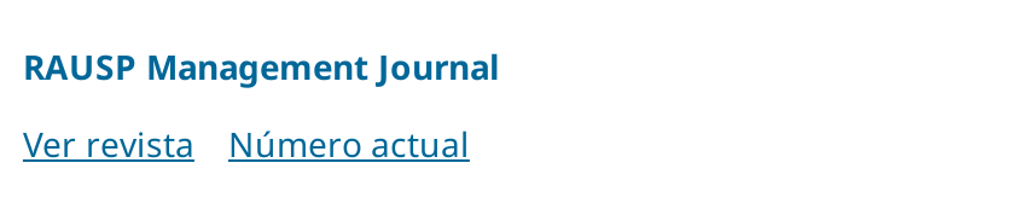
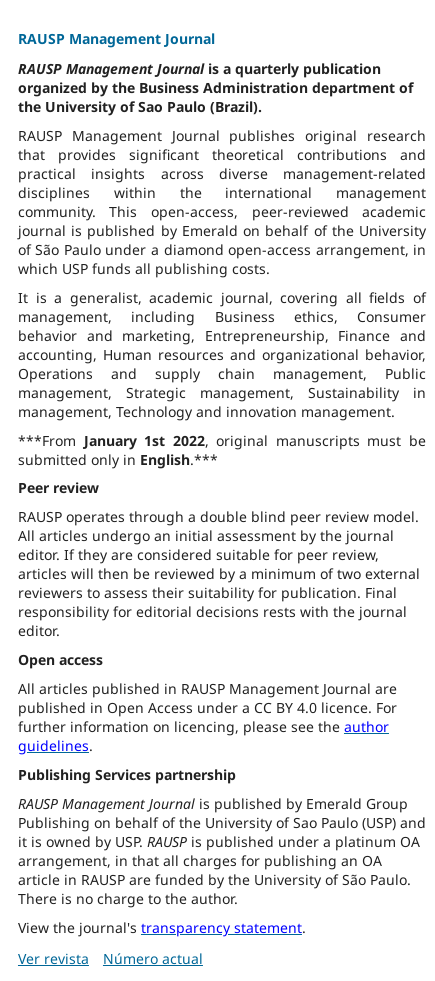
none -> [18,58,426,937] RAUSP Management Journal is a quarterly publication | organized by the Business Administration department of | the University of Sao Paulo (Brazil). | RAUSP Management Journal publishes original research | that provides significant theoretical contributions and | practical insights across diverse management-related | disciplines within the international management | community. This open-access, peer-reviewed academic | journal is published by Emerald on behalf of the University | of São Paulo under a diamond open-access arrangement, in | which USP funds all publishing costs. | It is a generalist, academic journal, covering all fields of | management, including Business ethics, Consumer | behavior and marketing, Entrepreneurship, Finance and | accounting, Human resources and organizational behavior, | Operations and supply chain management, Public | management, Strategic management, Sustainability in | management, Technology and innovation management. | ***From January 1st 2022, original manuscripts must be | submitted only in English.*** | Peer review | RAUSP operates through a double blind peer review model. | All articles undergo an initial assessment by the journal | editor. If they are considered suitable for peer review, | articles will then be reviewed by a minimum of two external | reviewers to assess their suitability for publication. Final | responsibility for editorial decisions rests with the journal | editor. | Open access | All articles published in RAUSP Management Journal are | published in Open Access under a CC BY 4.0 licence. For | further information on licencing, please see the author | guidelines. | Publishing Services partnership | RAUSP Management Journal is published by Emerald Group | Publishing on behalf of the University of Sao Paulo (USP) and | it is owned by USP. RAUSP is published under a platinum OA | arrangement, in that all charges for publishing an OA | article in RAUSP are funded by the University of São Paulo. | There is no charge to the author. | View the journal's transparency statement.

